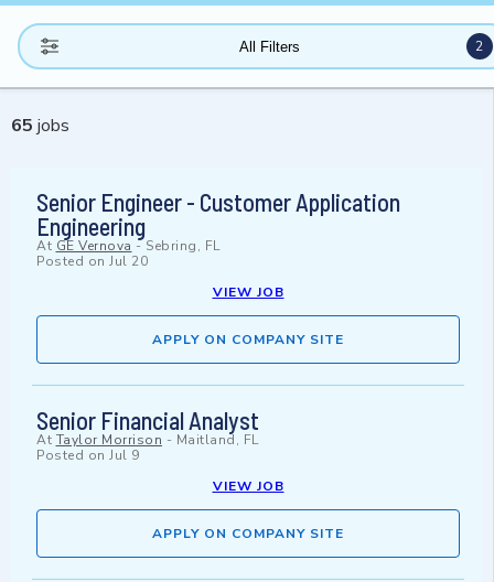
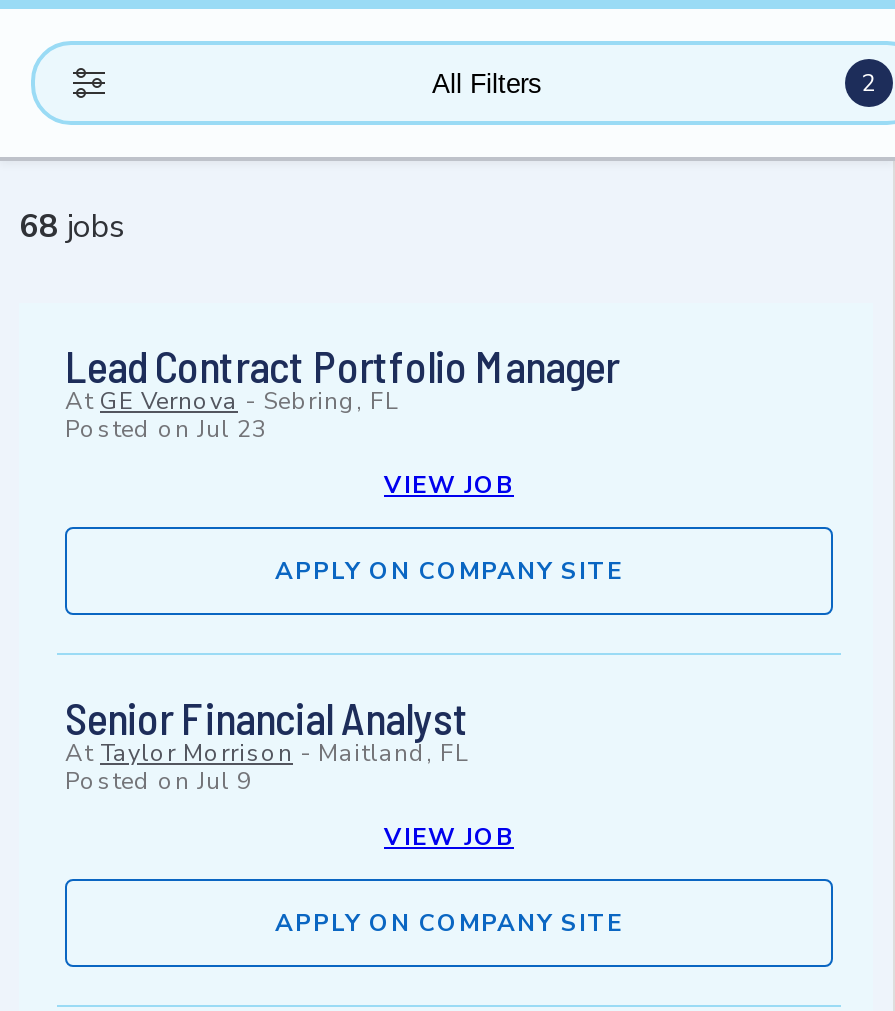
[11,113,69,137] 65 jobs -> [19,204,125,248] 68 jobs
[36,188,400,241] Senior Engineer - Customer Application | Engineering -> [65,340,619,392] Lead Contract Portfolio Manager
[36,253,148,270] Posted onJul 20 -> [65,414,267,446] Posted onJul 23

